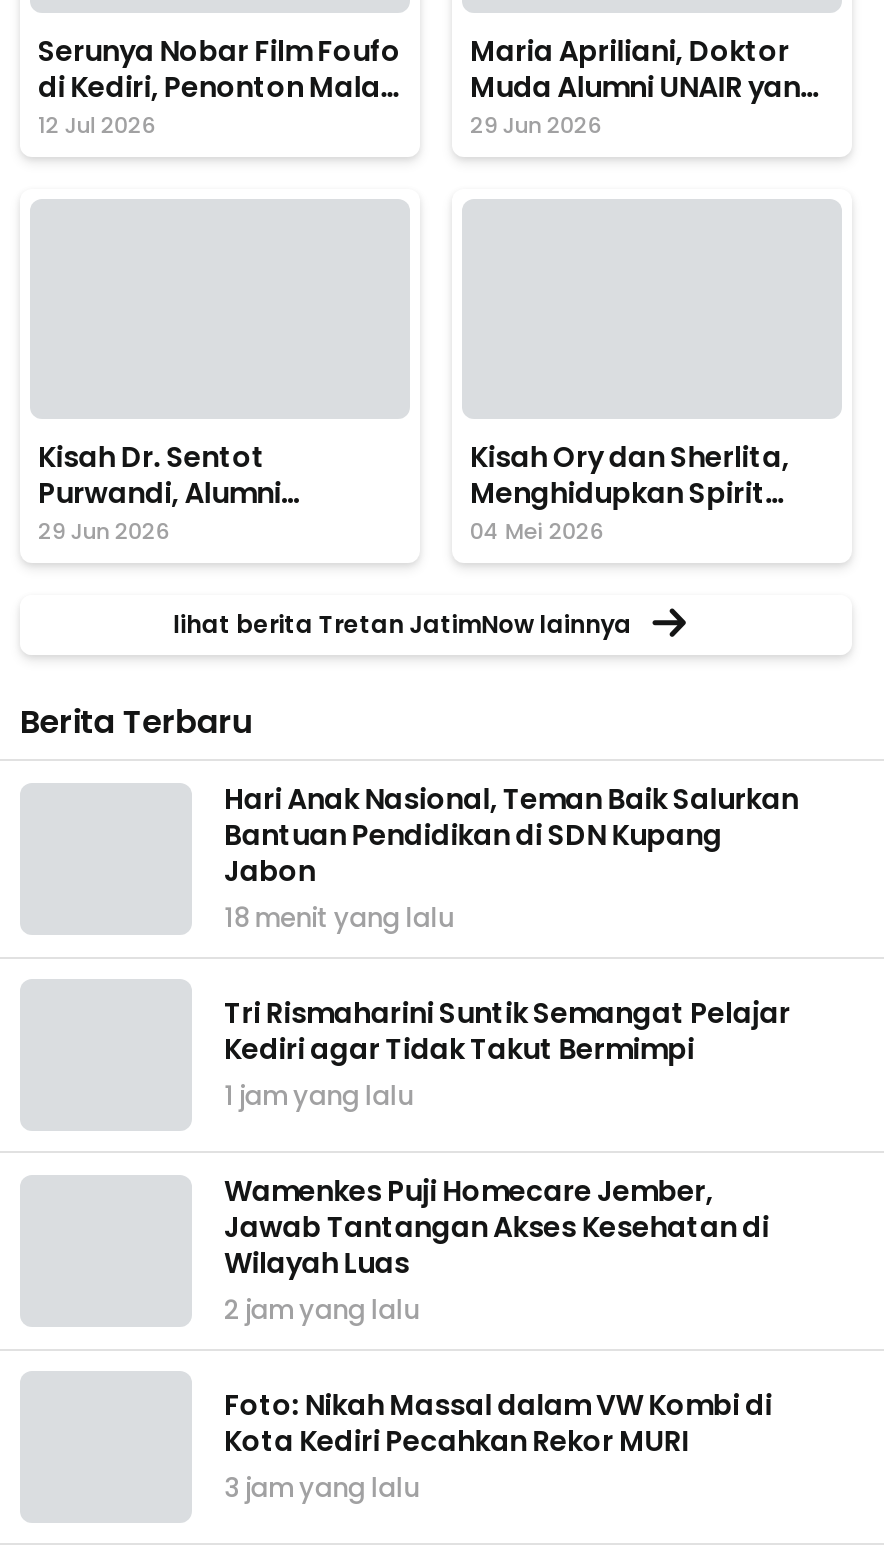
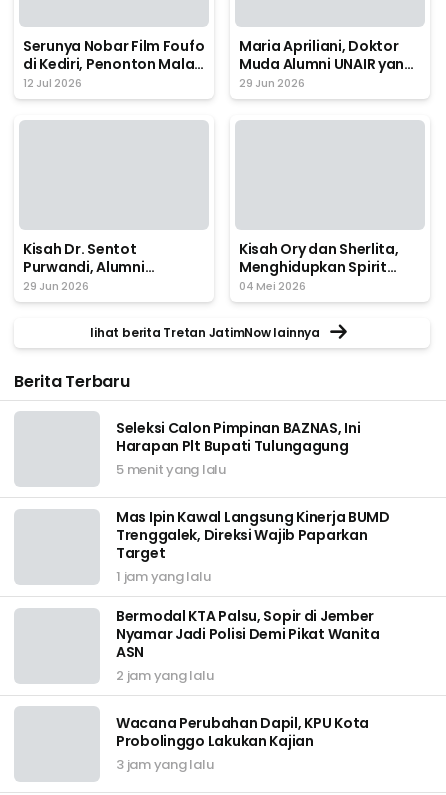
[224,779,798,937] Hari Anak Nasional, Teman Baik Salurkan | Bantuan Pendidikan di SDN Kupang | Jabon | 18 menit yang lalu -> [116,418,360,479] Seleksi Calon Pimpinan BAZNAS, Ini | Harapan Plt Bupati Tulungagung | 5 menit yang lalu
[224,993,790,1069] Tri Rismaharini Suntik Semangat Pelajar | Kediri agar Tidak Takut Bermimpi -> [116,507,390,563] Mas Ipin Kawal Langsung Kinerja BUMD | Trenggalek, Direksi Wajib Paparkan | Target
[224,1171,769,1283] Wamenkes Puji Homecare Jember, | Jawab Tantangan Akses Kesehatan di | Wilayah Luas -> [116,606,380,662] Bermodal KTA Palsu, Sopir di Jember | Nyamar Jadi Polisi Demi Pikat Wanita | ASN
[224,1385,772,1461] Foto: Nikah Massal dalam VW Kombi di | Kota Kediri Pecahkan Rekor MURI -> [116,713,369,751] Wacana Perubahan Dapil, KPU Kota | Probolinggo Lakukan Kajian

